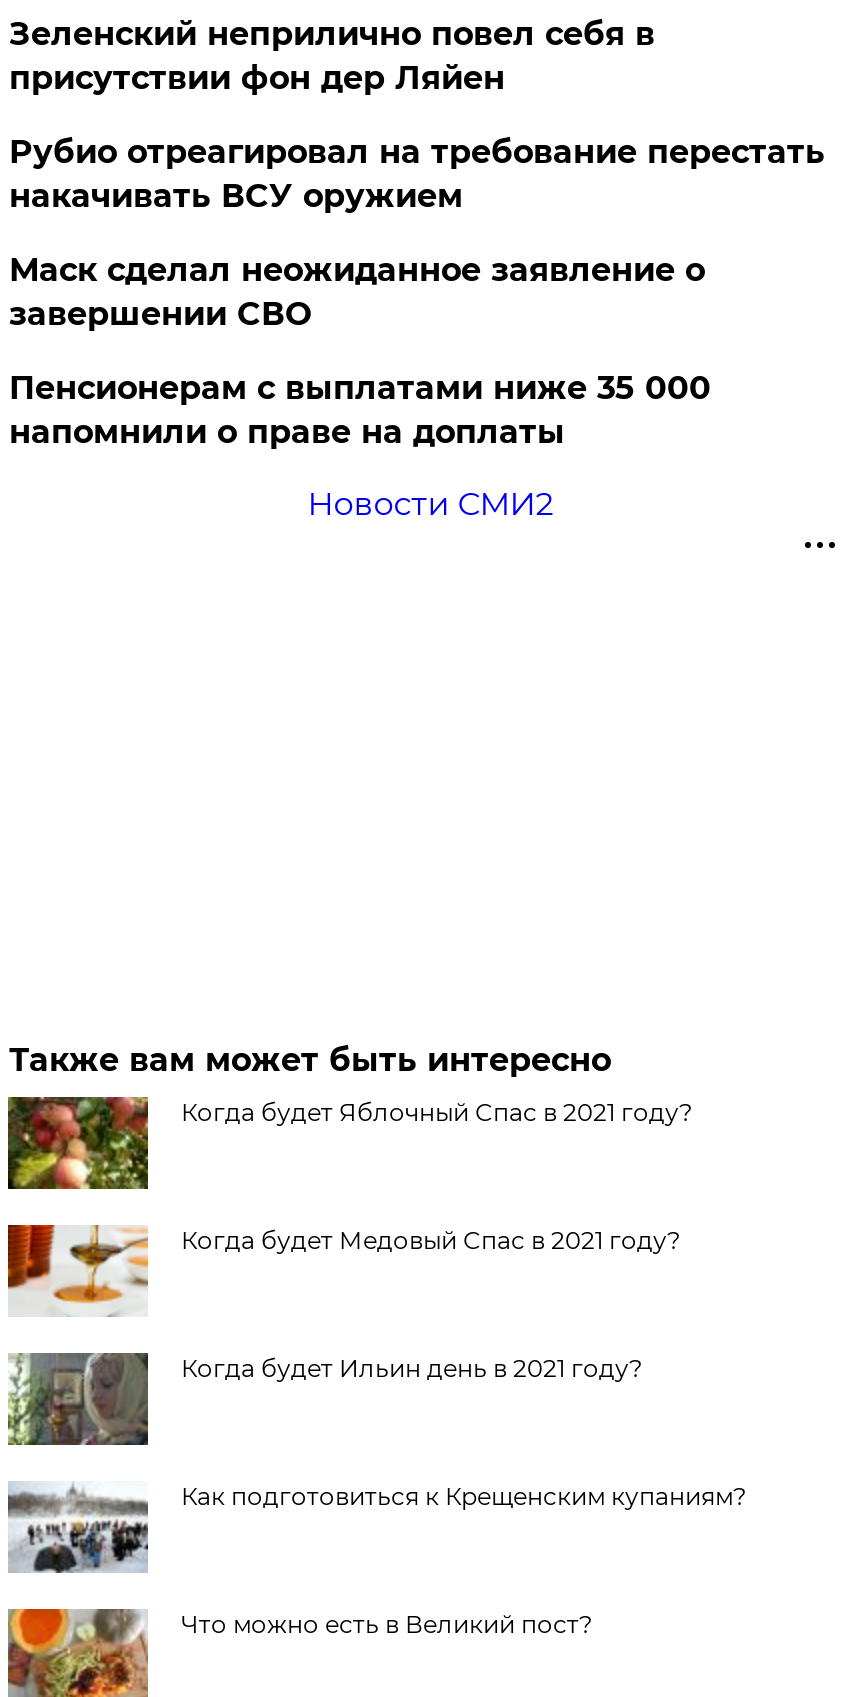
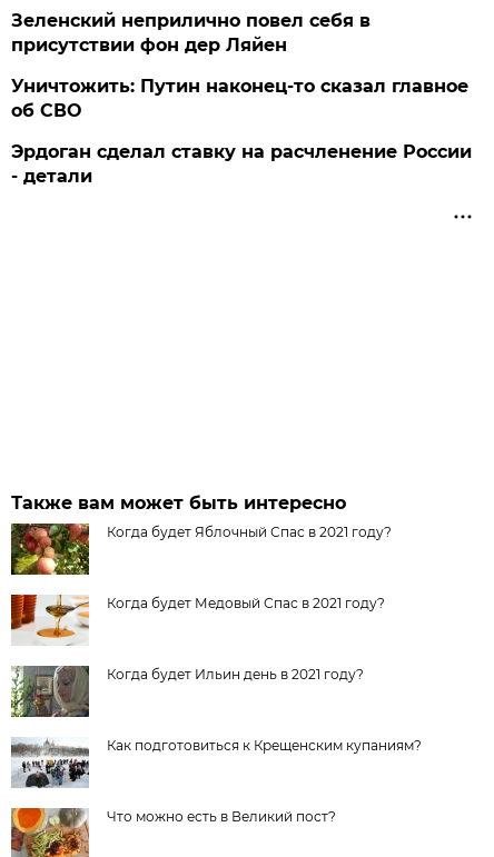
[9,133,825,523] Рубио отреагировал на требование перестать | накачивать ВСУ оружием | Маск сделал неожиданное заявление о | завершении СВО | Пенсионерам с выплатами ниже 35 000 | напомнили о праве на доплаты | Новости СМИ2 -> [12,76,472,187] Уничтожить: Путин наконец-то сказал главное | об СВО | Эрдоган сделал ставку на расчленение России | - детали

